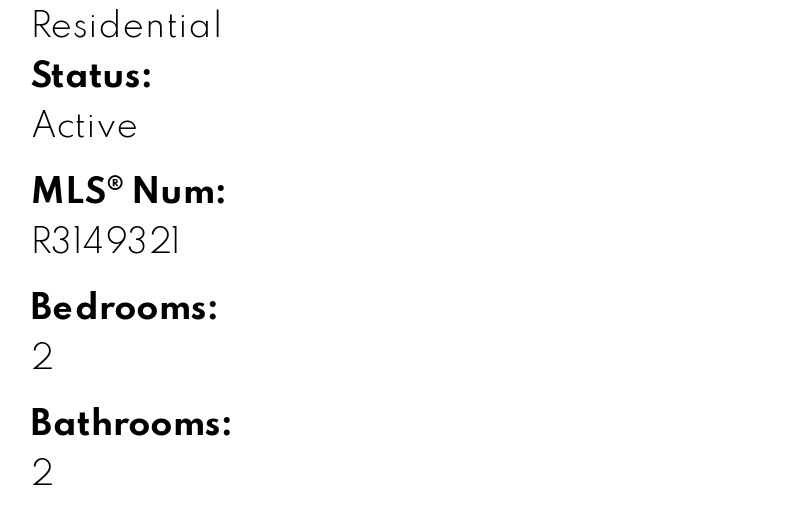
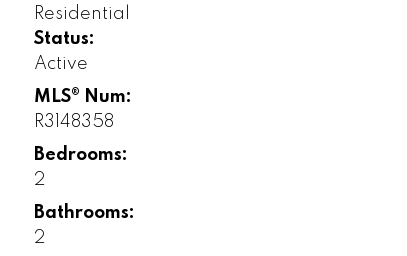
[31,226,181,262] R3149321 -> [34,113,114,131] R3148358

